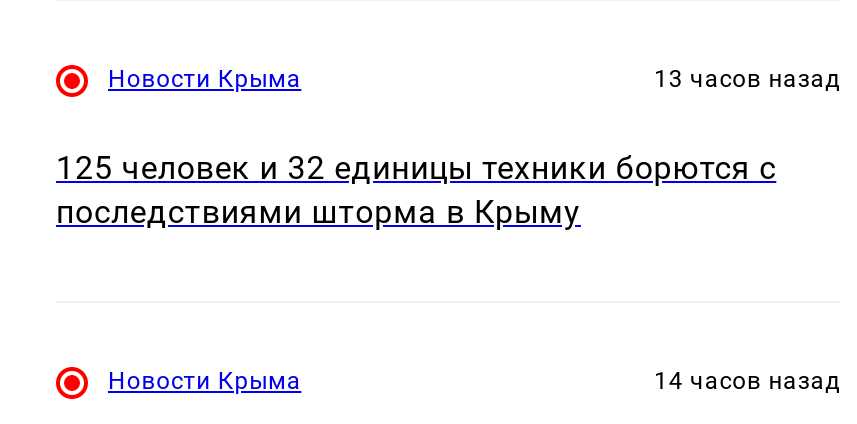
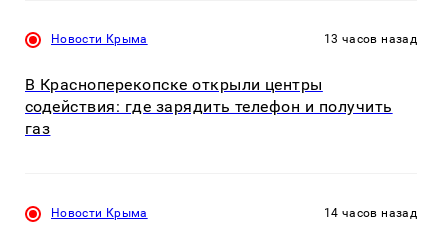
[56,149,776,231] 125 человек и 32 единицы техники борются с | последствиями шторма в Крыму -> [25,74,393,137] В Красноперекопске открыли центры | содействия: где зарядить телефон и получить | газ

